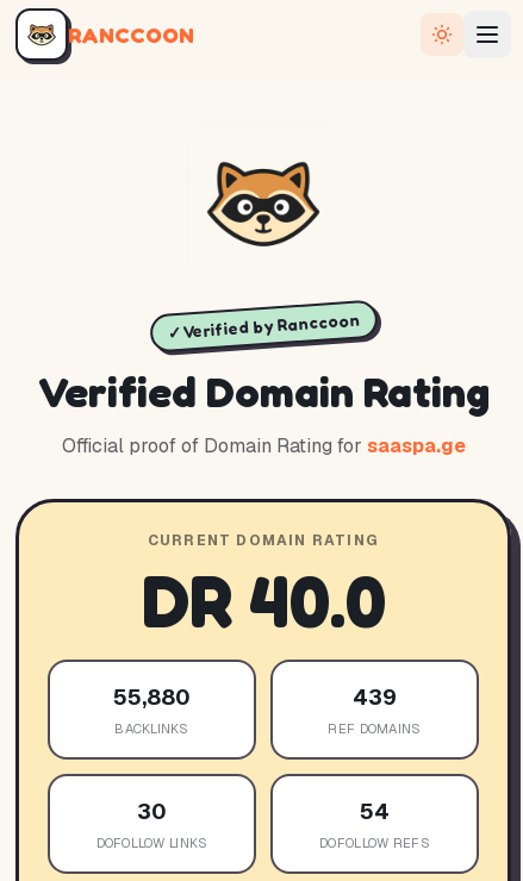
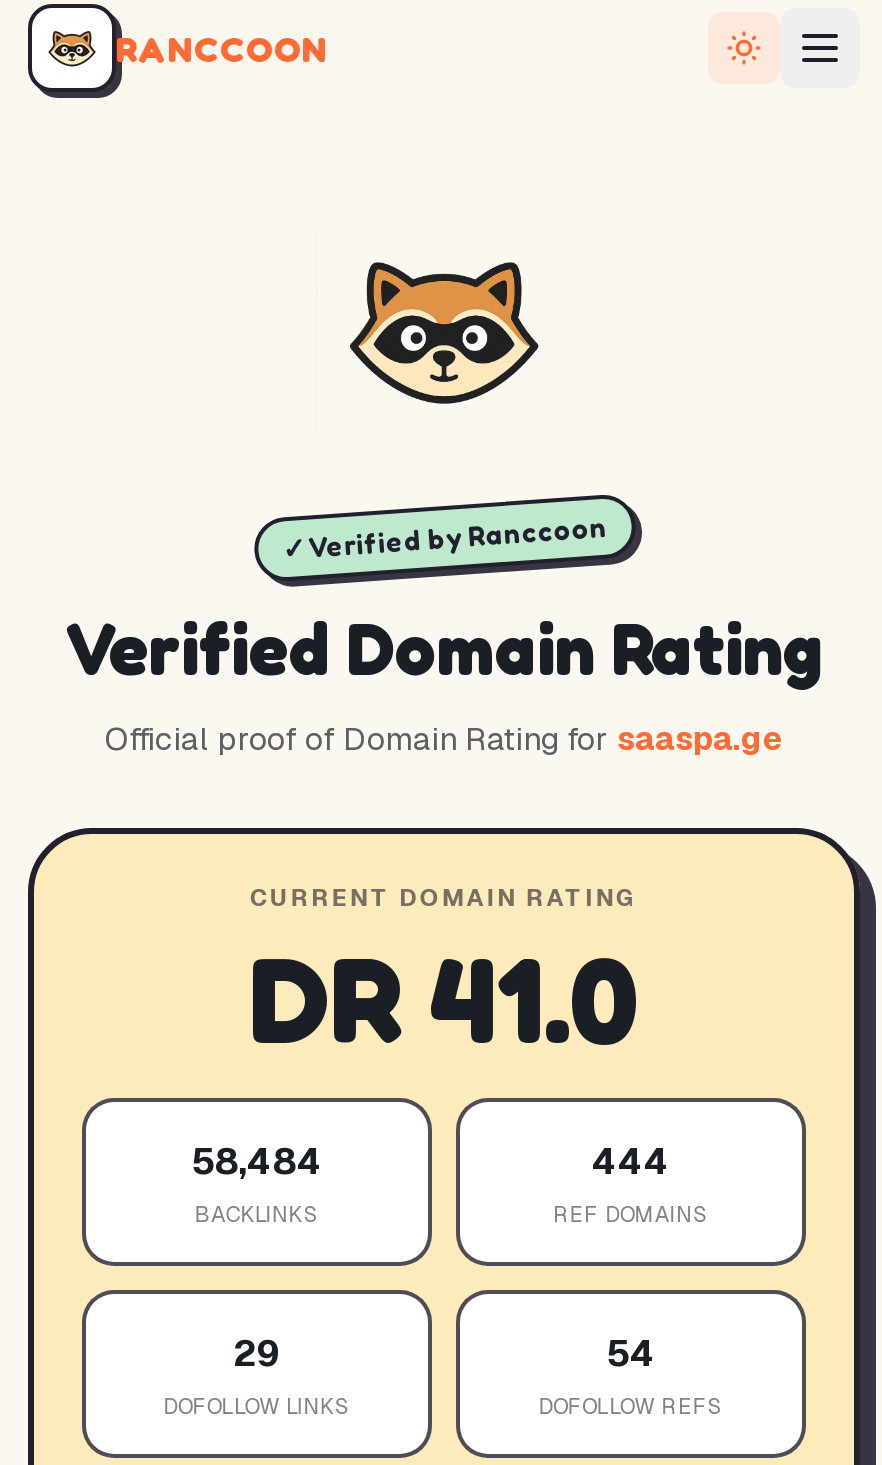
[141,557,385,643] DR 40.0 -> [250,926,638,1070] DR 41.0
[113,683,191,711] 55,880 -> [191,1138,323,1184] 58,484
[353,683,397,711] 439 -> [592,1138,670,1184] 444
[137,798,167,825] 30 -> [233,1330,281,1376] 29

